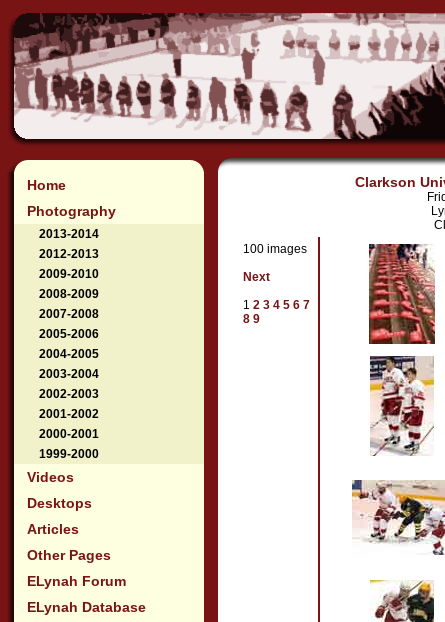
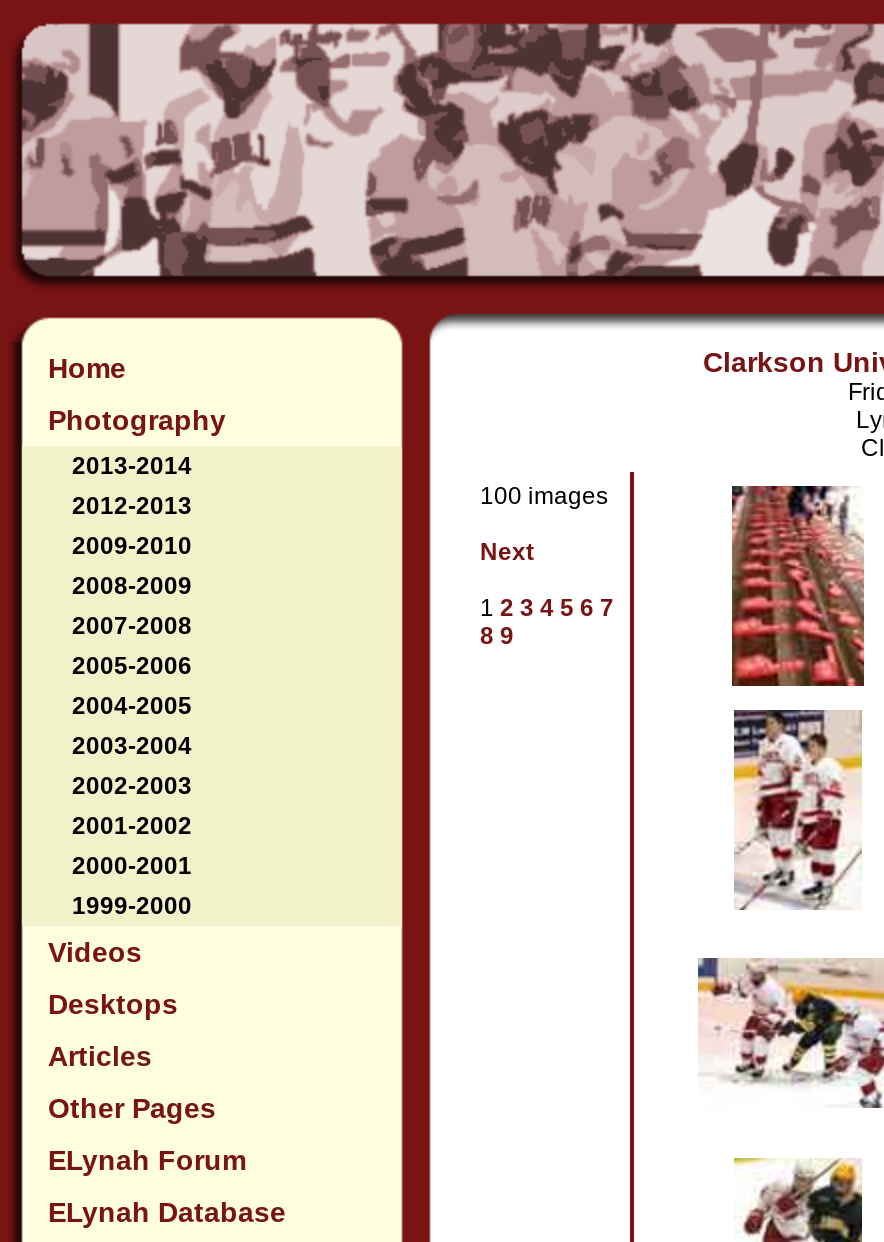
[13,12,442,140] [image] -> [20,22,878,278] [image]

